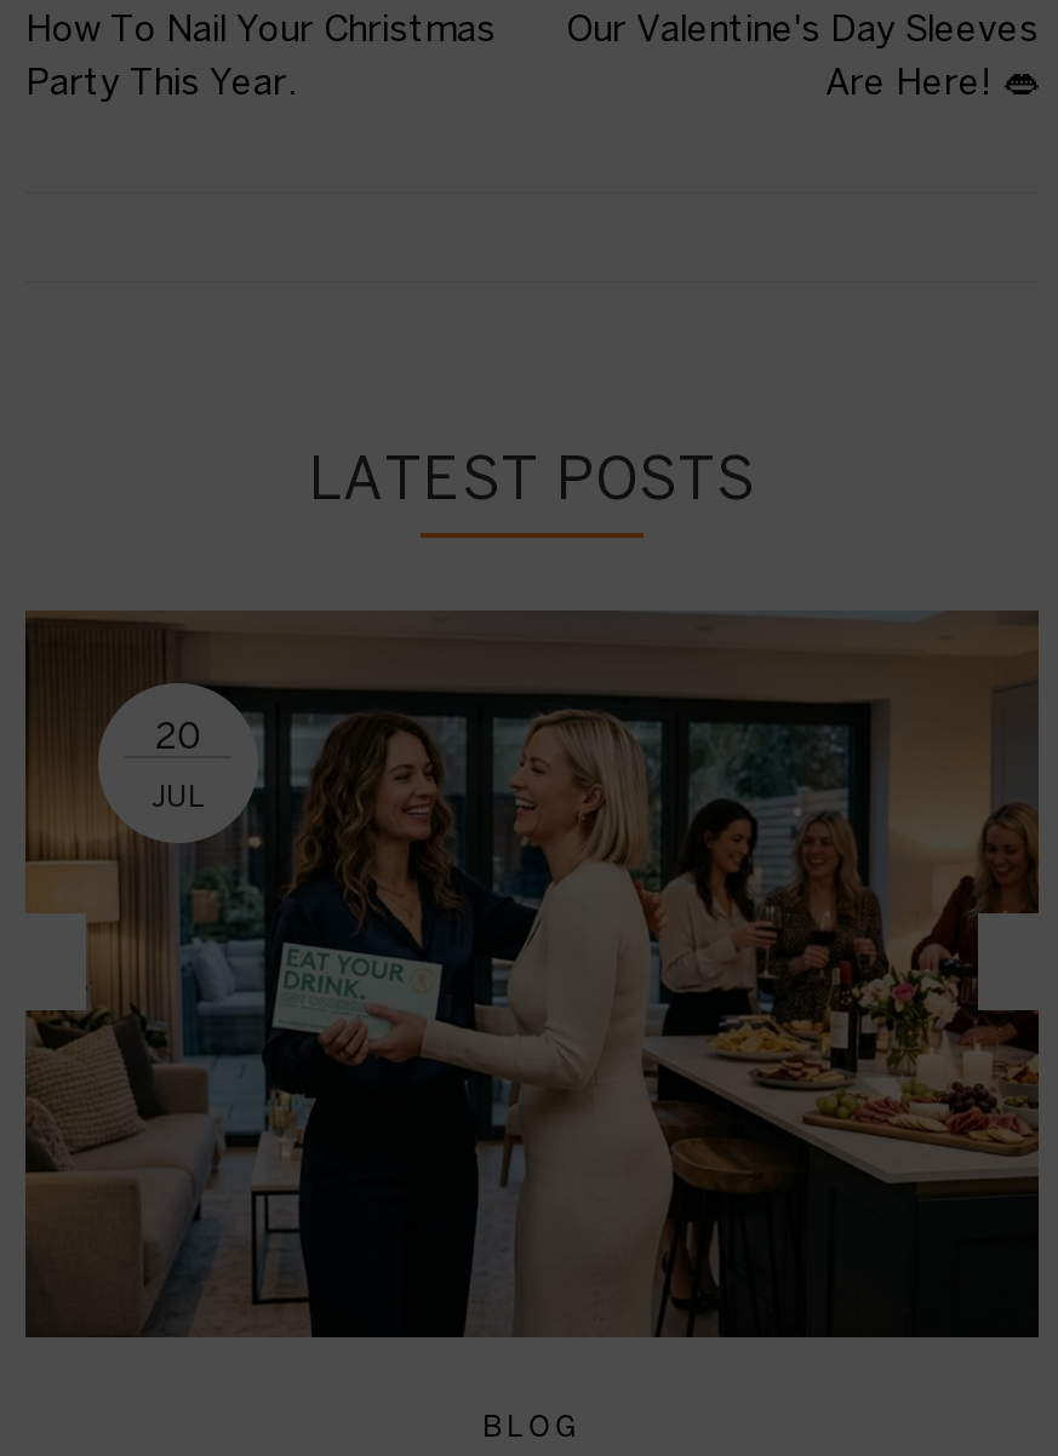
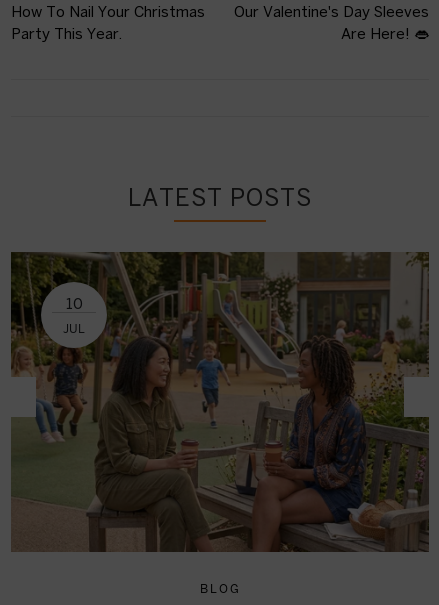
[25,611,1041,1340] [image] | 20 -> [10,252,430,553] [image] | 10

